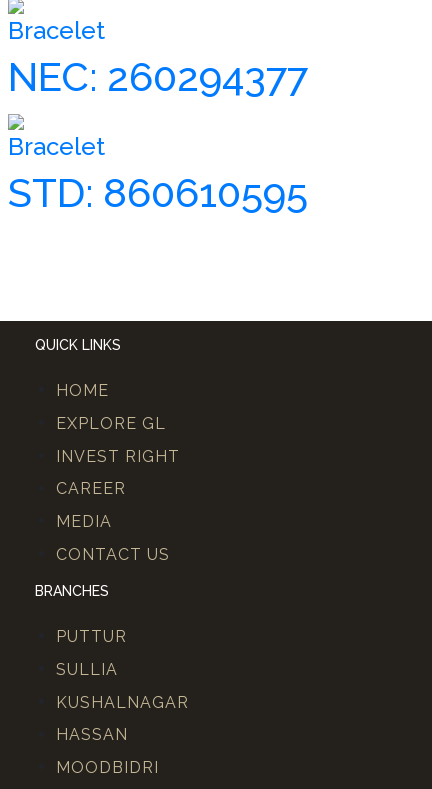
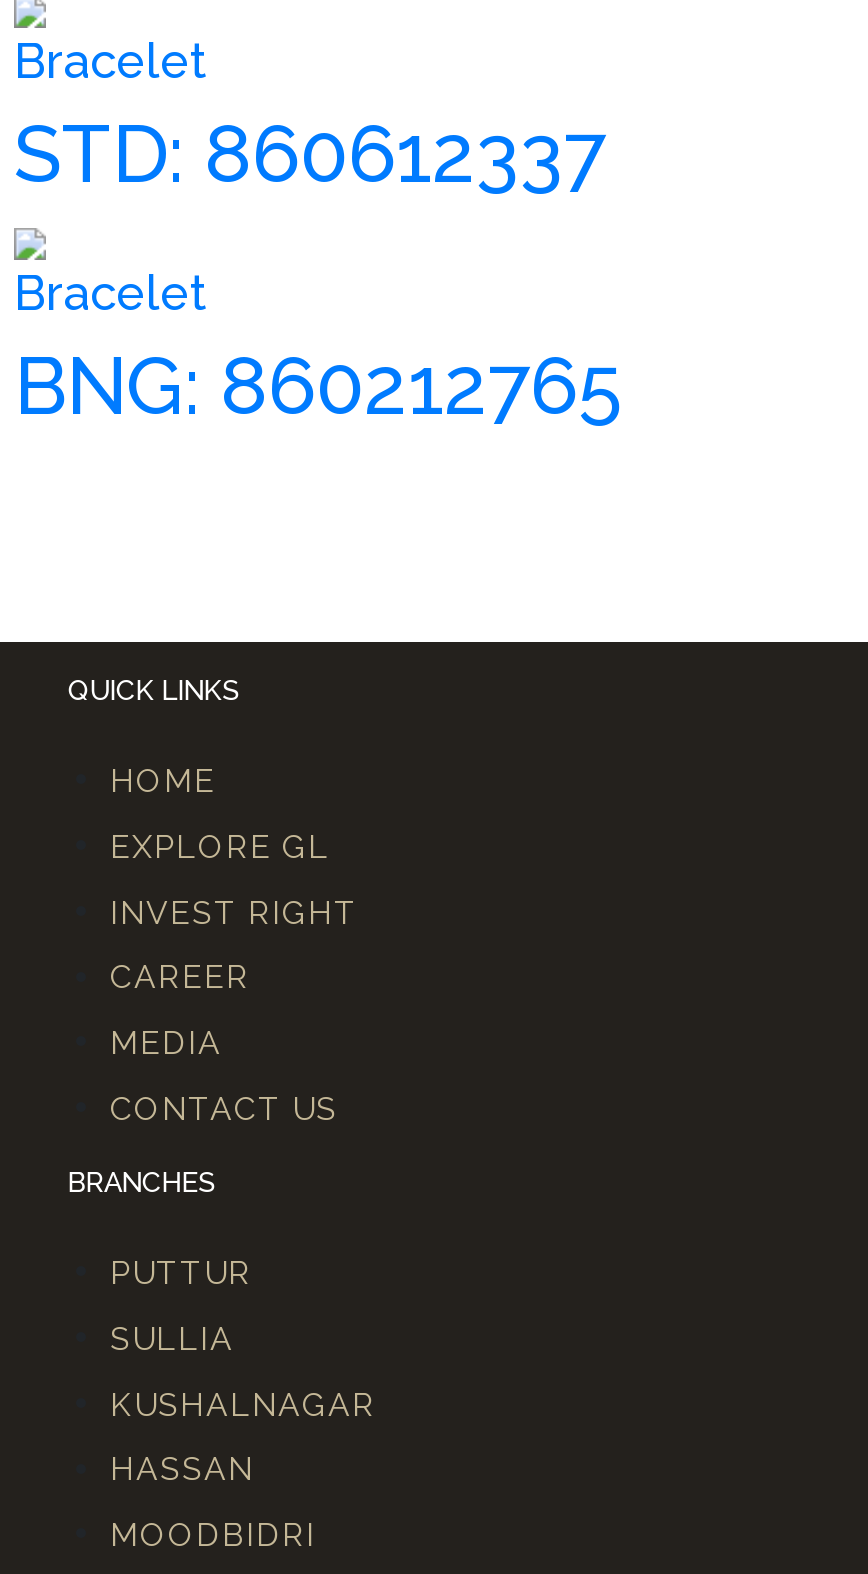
[8,53,308,100] NEC: 260294377 -> [14,106,606,200] STD: 860612337
[8,169,308,216] STD: 860610595 -> [14,338,622,432] BNG: 860212765

